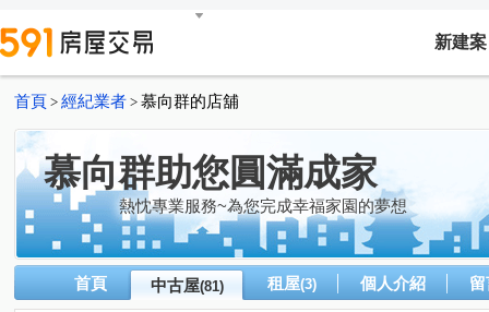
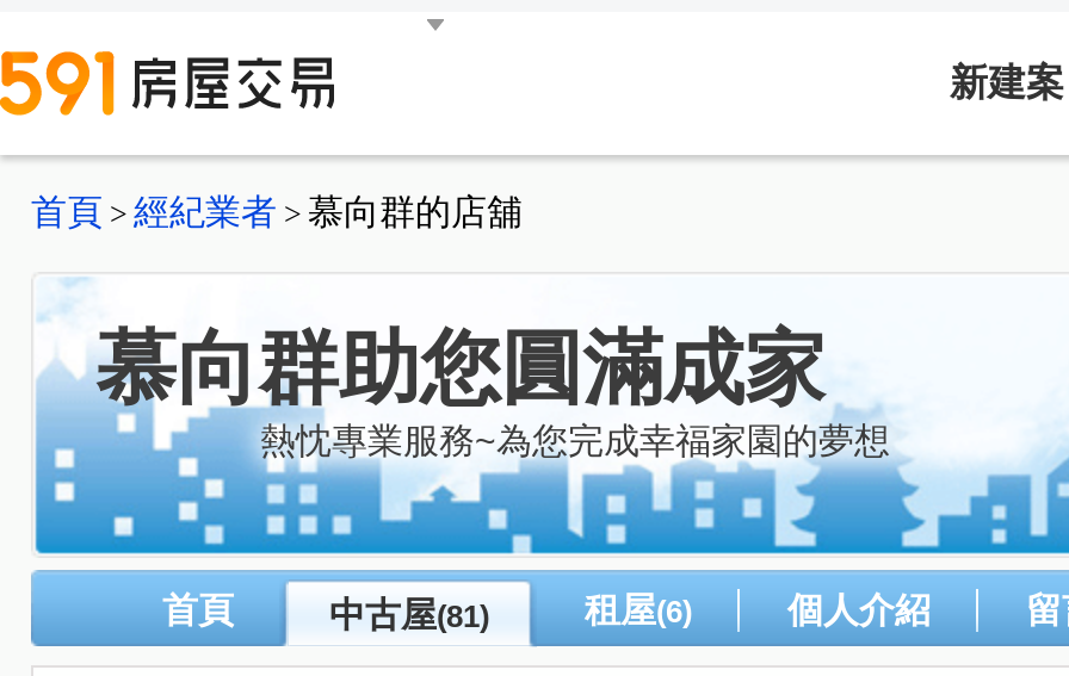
[267,274,317,292] 租屋(3) -> [585,589,692,630] 租屋(6)

